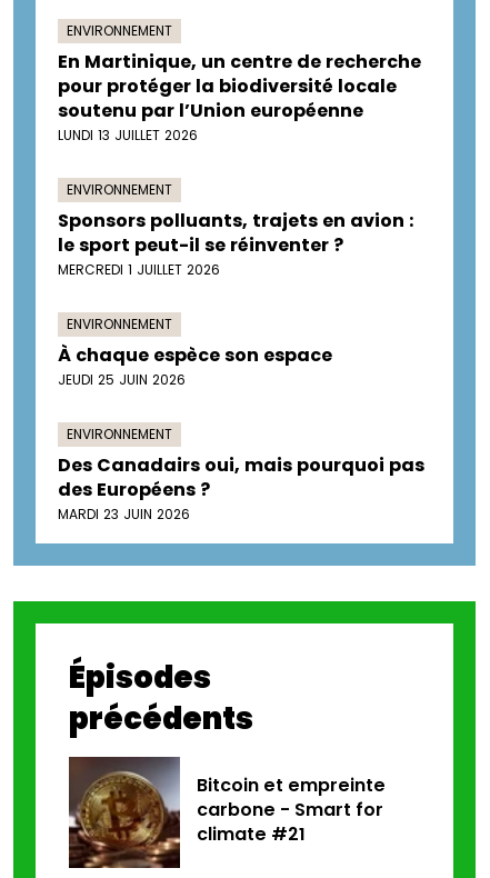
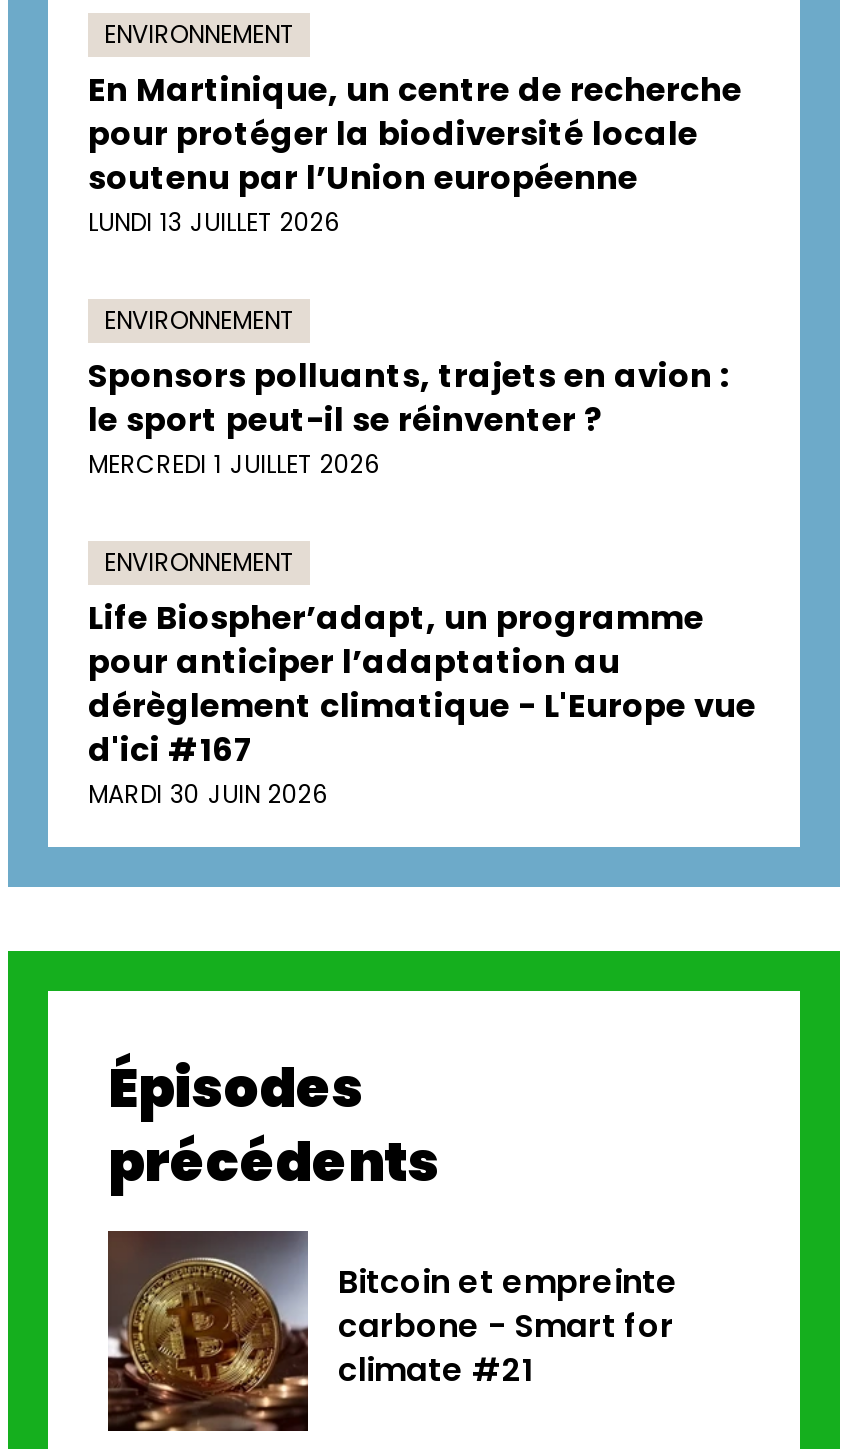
[58,342,424,524] À chaque espèce son espace | JEUDI 25 JUIN 2026 | ENVIRONNEMENT | Des Canadairs oui, mais pourquoi pas | des Européens ? | MARDI 23 JUIN 2026 -> [88,595,756,811] Life Biospher’adapt, un programme | pour anticiper l’adaptation au | dérèglement climatique - L'Europe vue | d'ici #167 | MARDI 30 JUIN 2026

